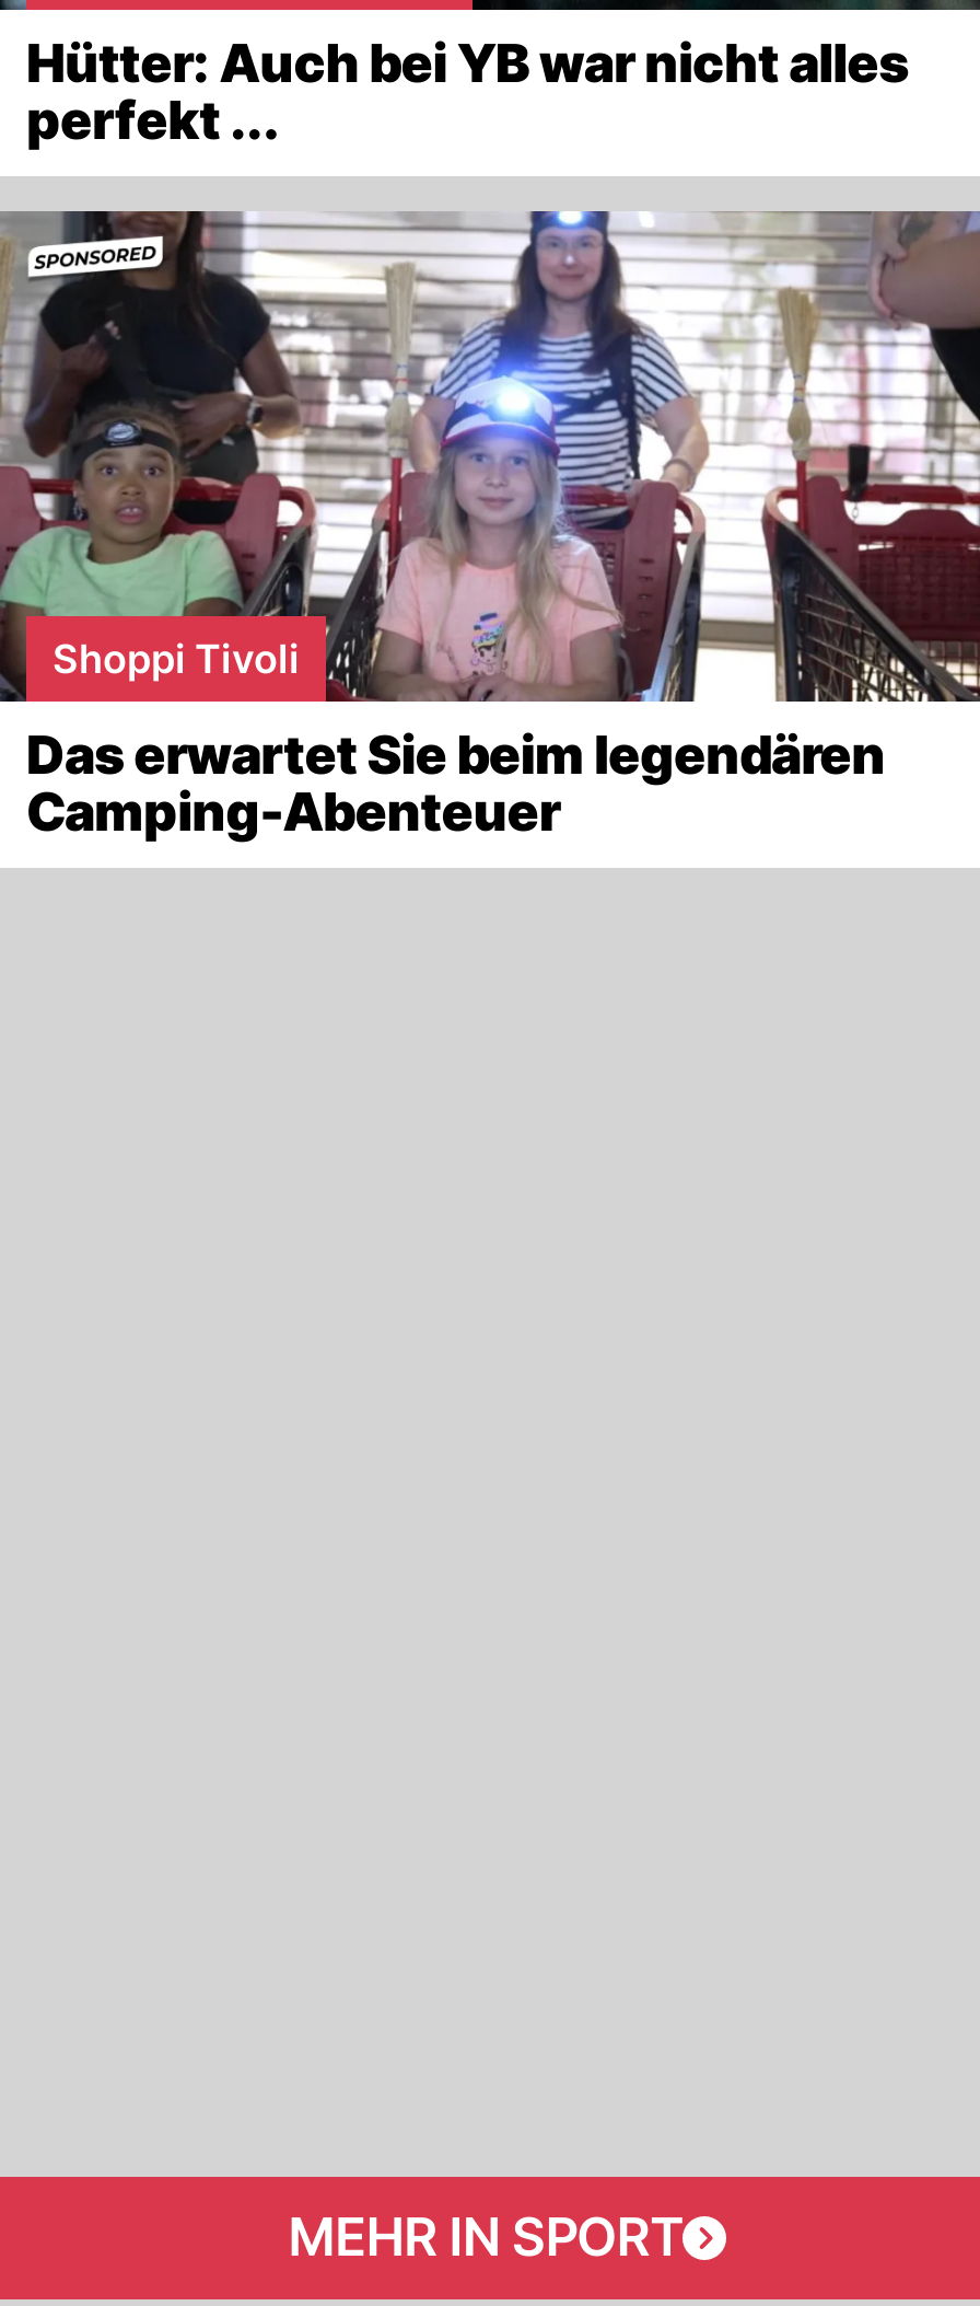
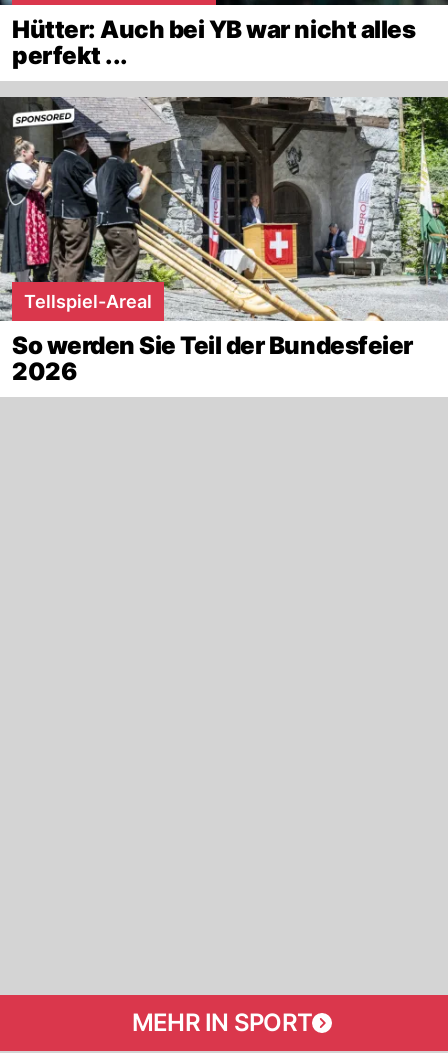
[7,210,973,705] [image] | Shoppi Tivoli -> [3,96,445,322] [image] | Tellspiel-Areal
[26,724,885,844] Das erwartet Sie beim legendären | Camping-Abenteuer -> [12,331,413,386] So werden Sie Teil der Bundesfeier | 2026

